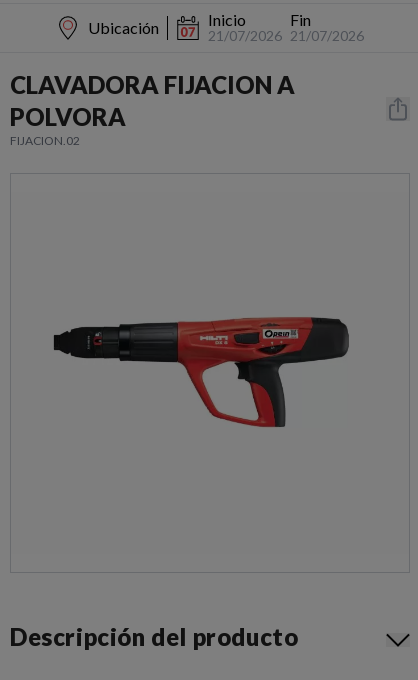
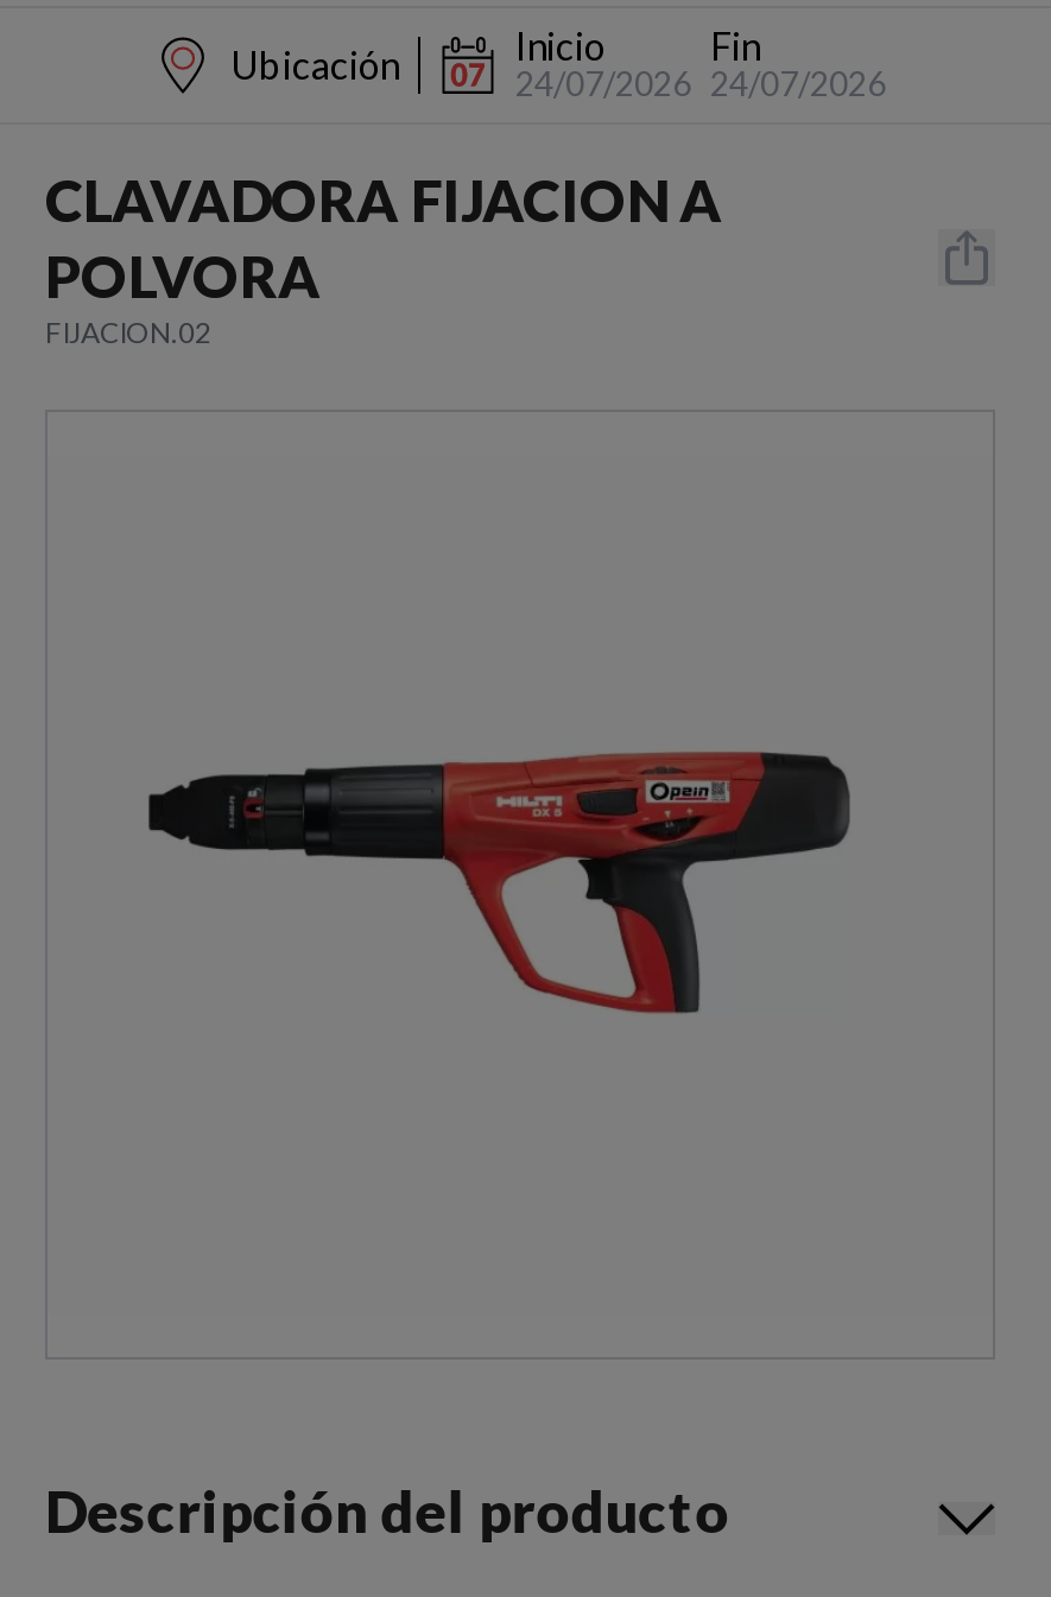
[208,27,282,44] 21/07/2026 -> [515,63,691,103] 24/07/2026
[290,27,364,44] 21/07/2026 -> [710,63,886,103] 24/07/2026

